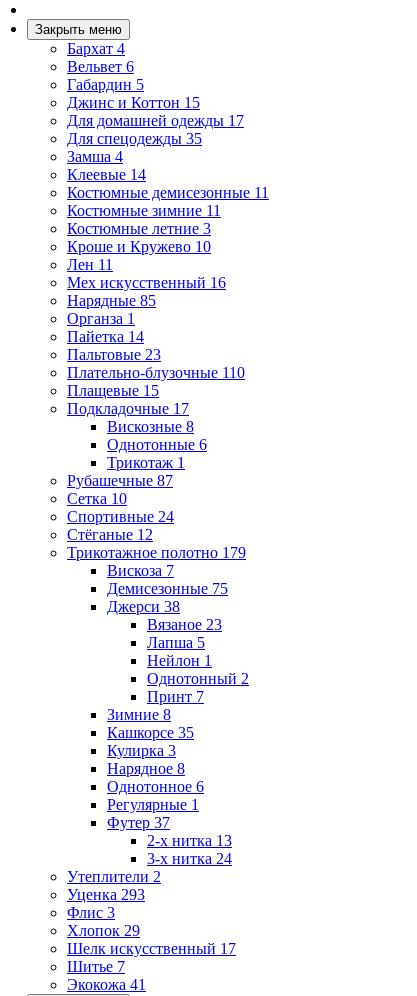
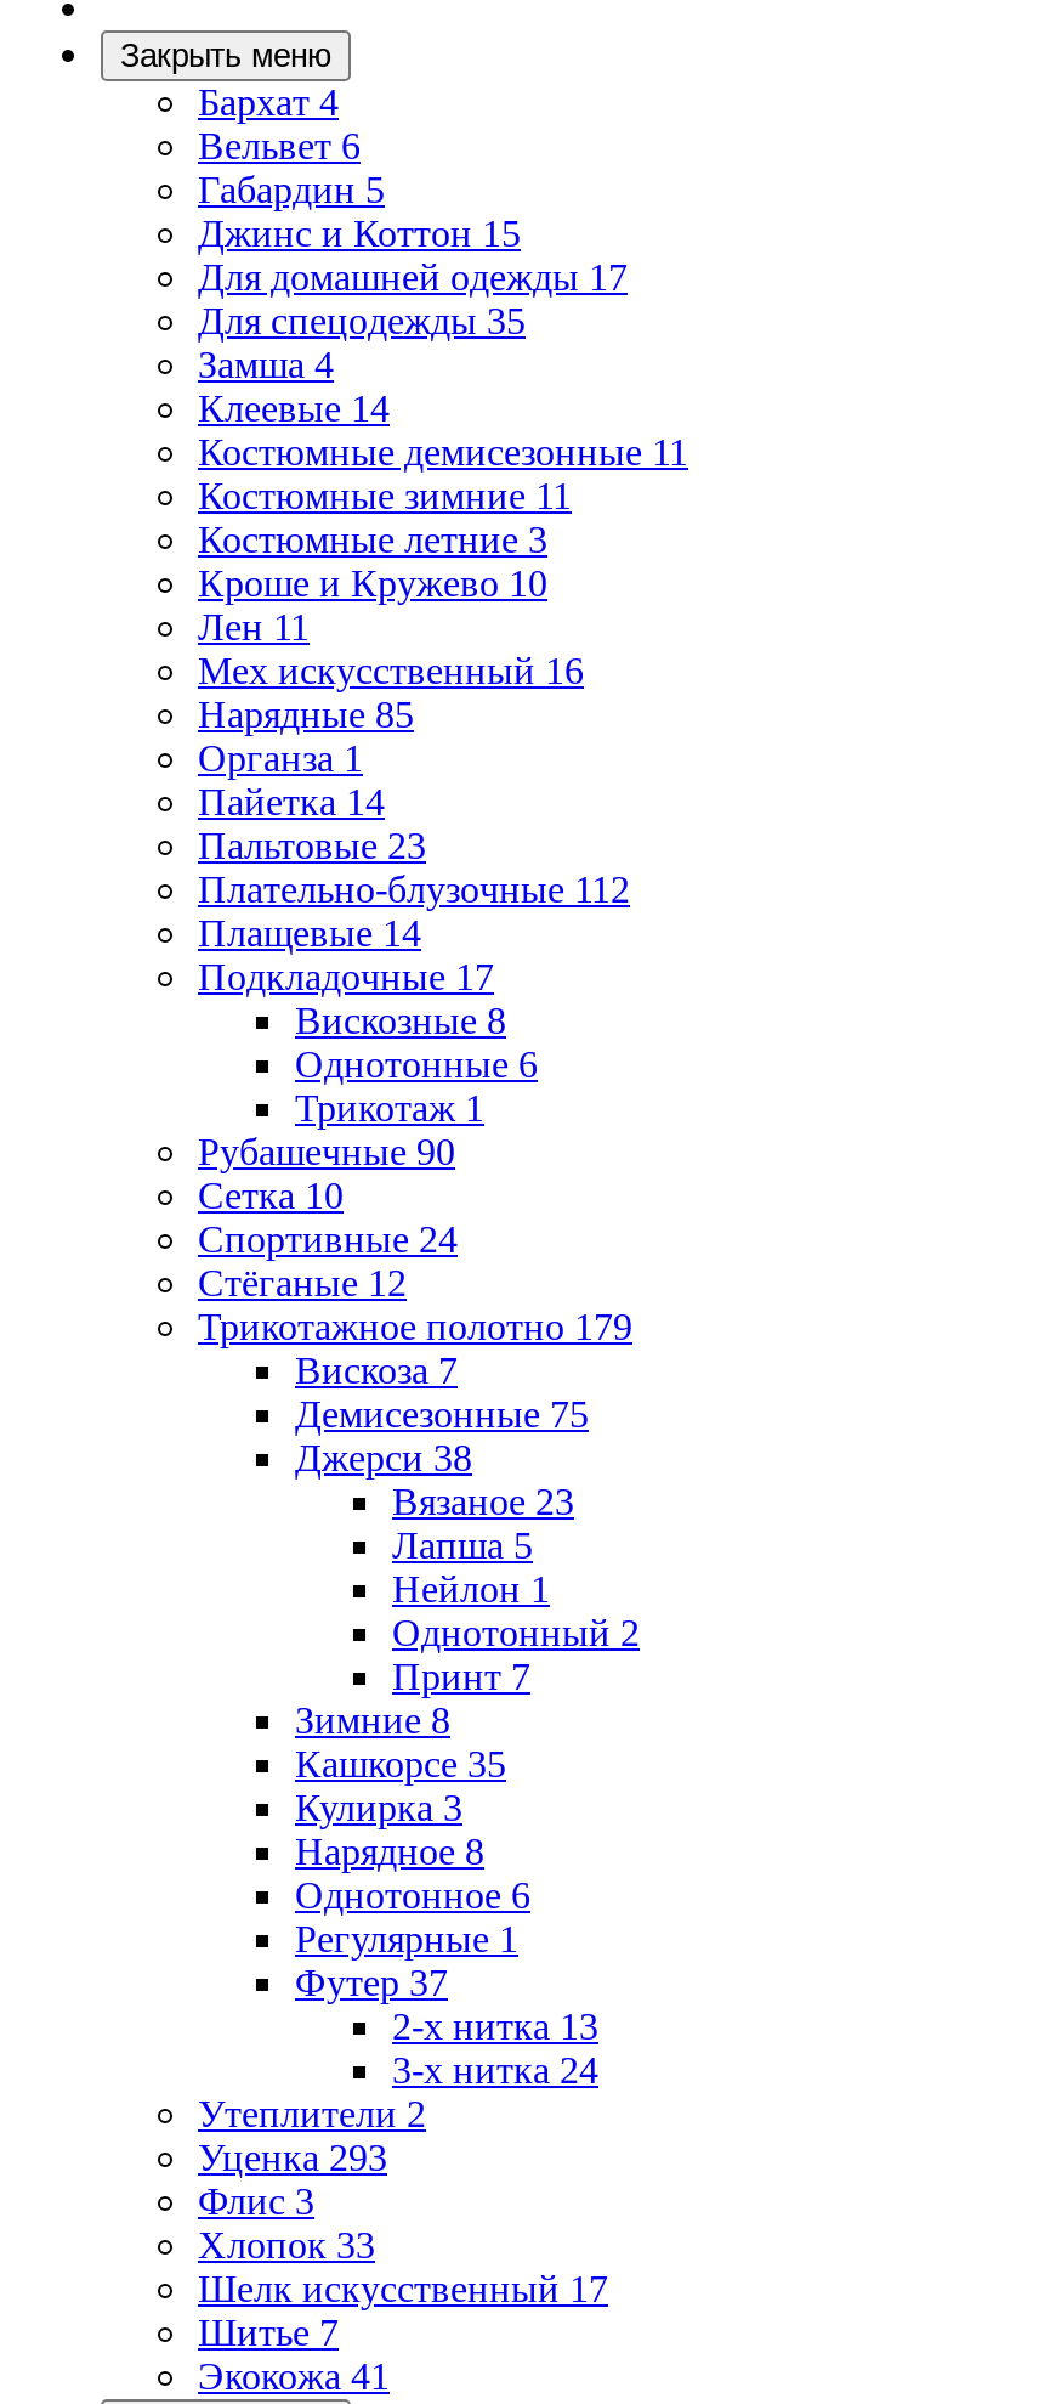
[67,364,245,381] Плательно-блузочные 110 -> [198,868,630,909] Плательно-блузочные 112
[67,382,159,399] Плащевые 15 -> [198,912,421,953] Плащевые 14
[67,472,173,489] Рубашечные 87 -> [198,1130,455,1172] Рубашечные 90
[67,922,140,939] Хлопок 29 -> [198,2224,375,2265] Хлопок 33

